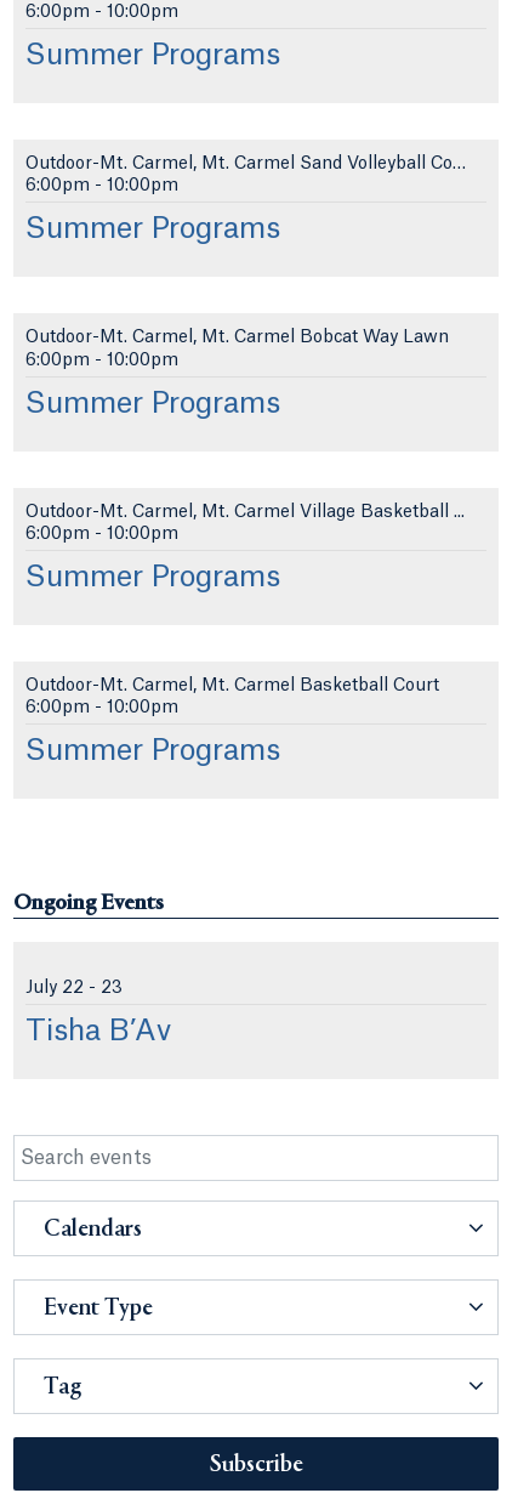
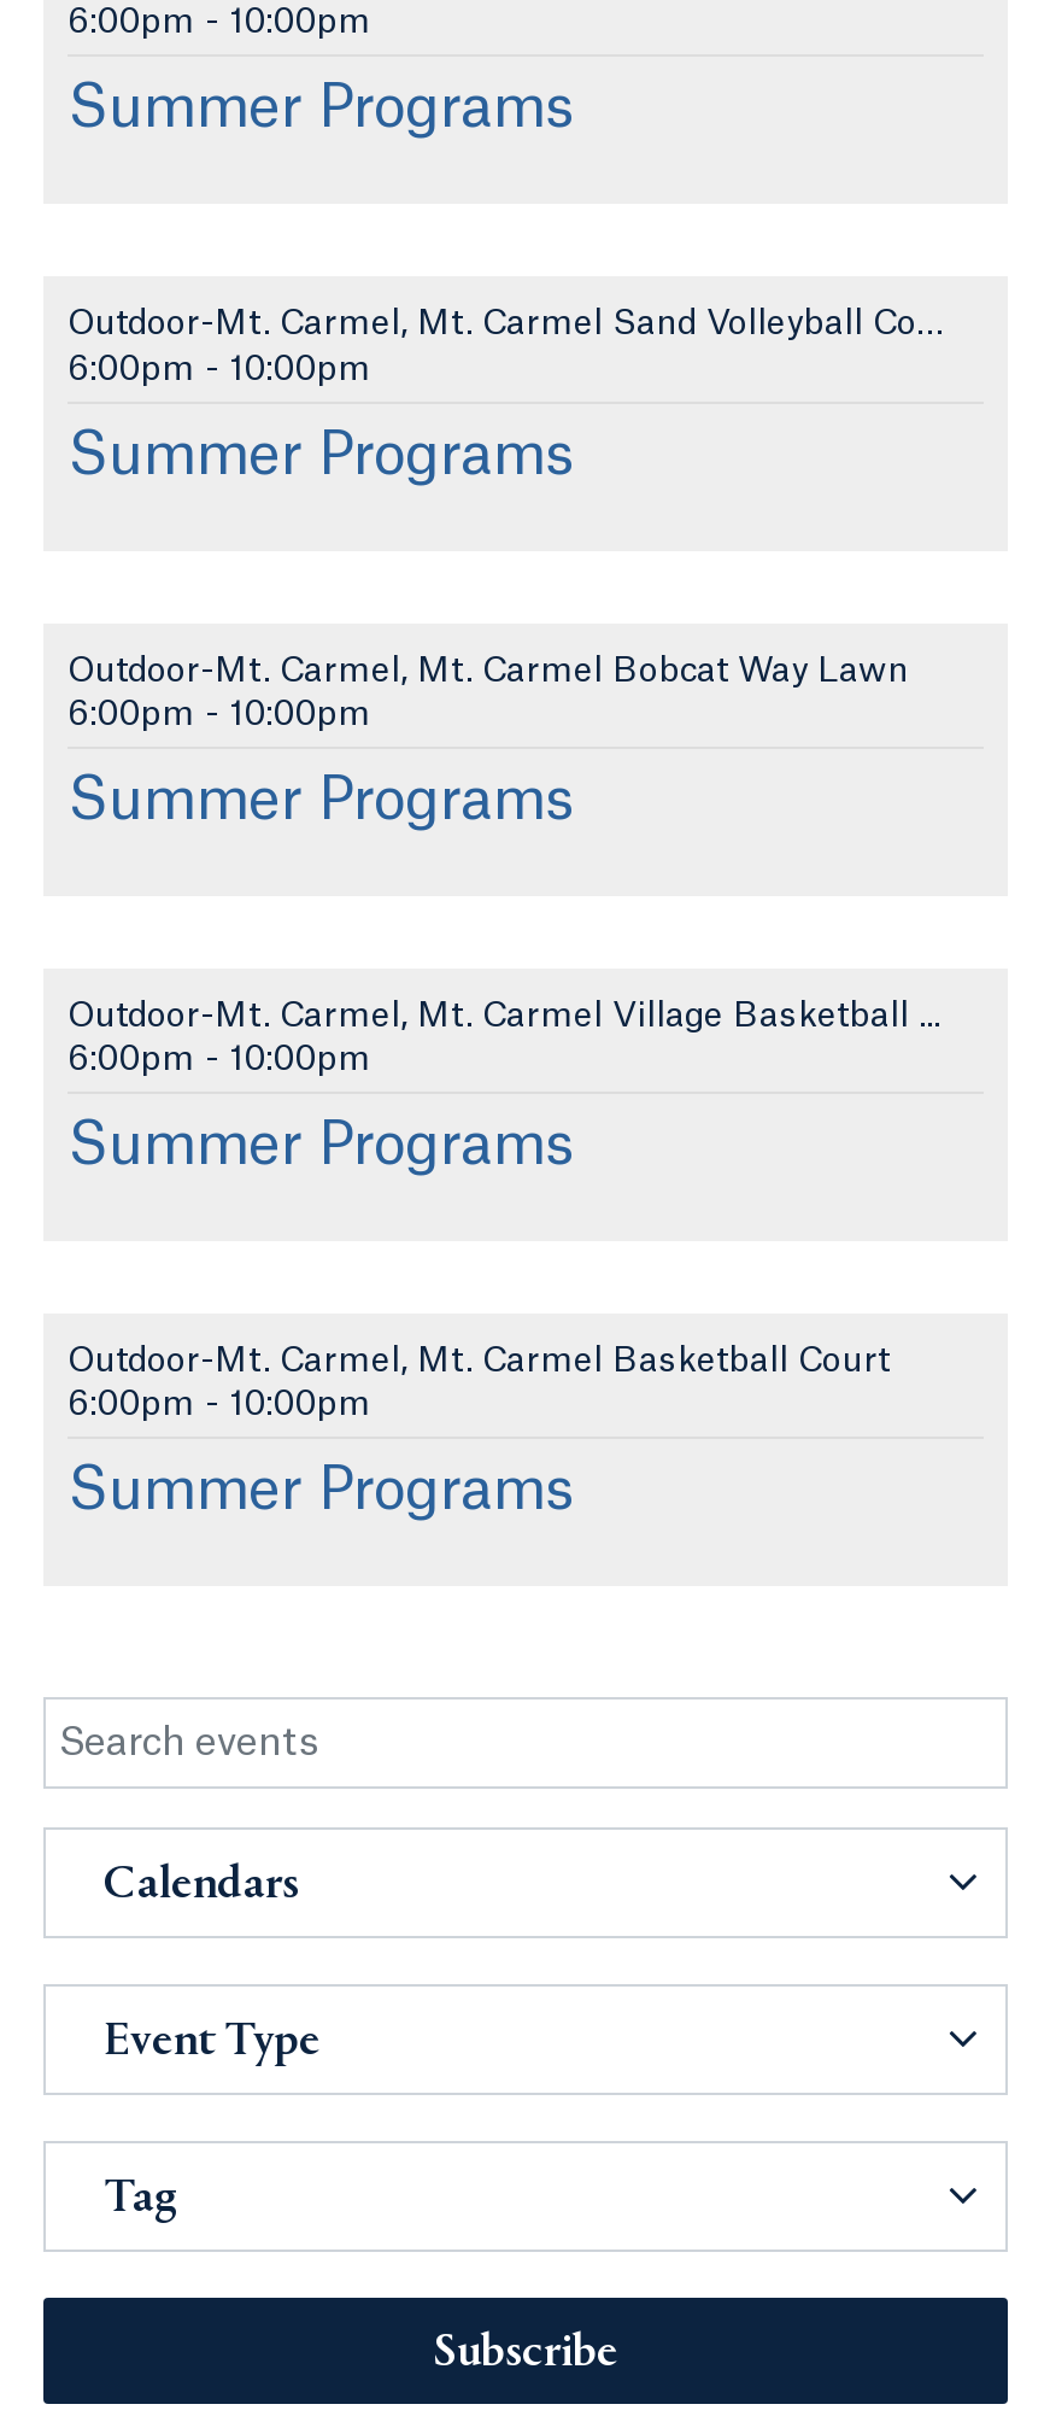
[13,892,164,915] Ongoing Events -> none
[25,980,171,1047] Jul y 22 - 23 | Tisha B’Av -> none

